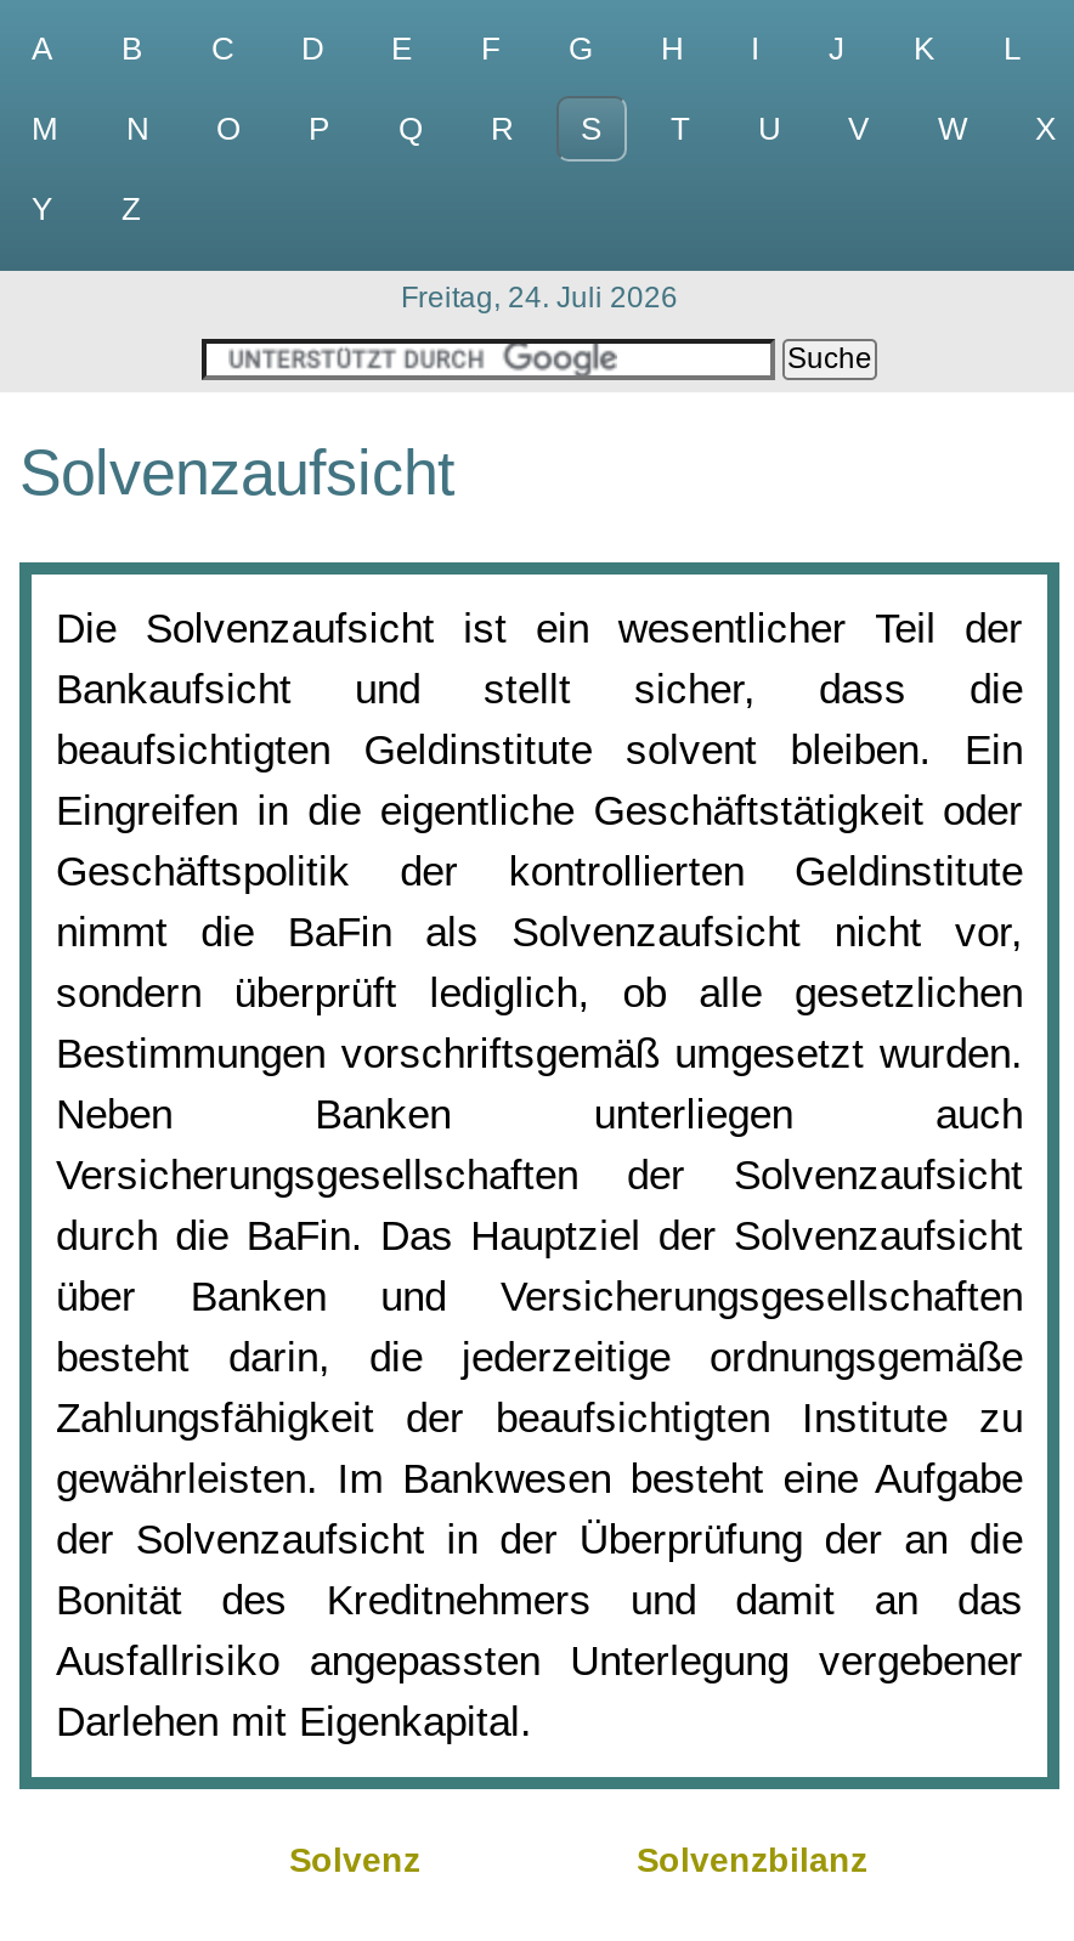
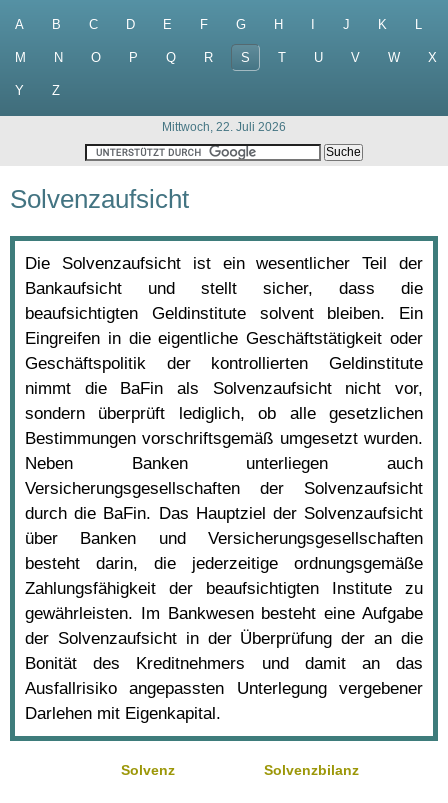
[401,281,678,315] Freitag, 24. Juli 2026 -> [162,120,286,134] Mittwoch, 22. Juli 2026

